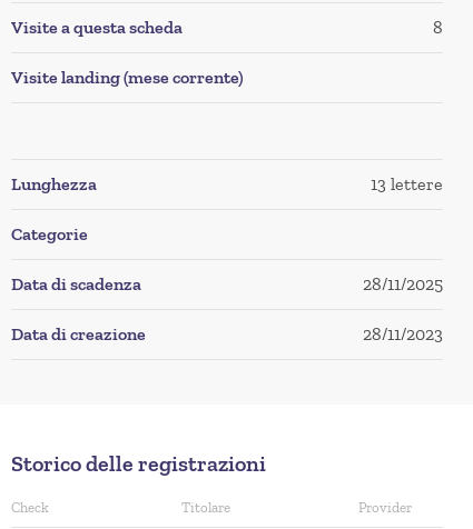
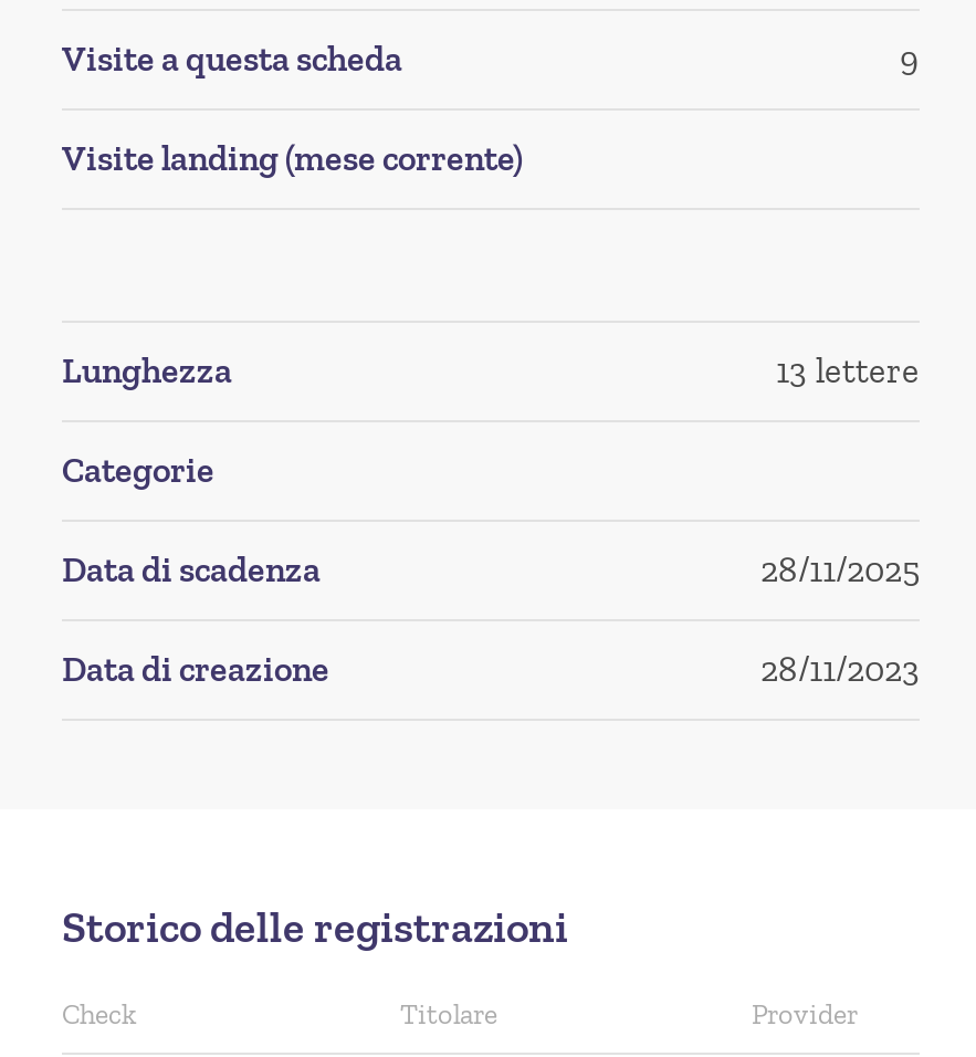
[433,17,443,38] 8 -> [900,38,920,80] 9

